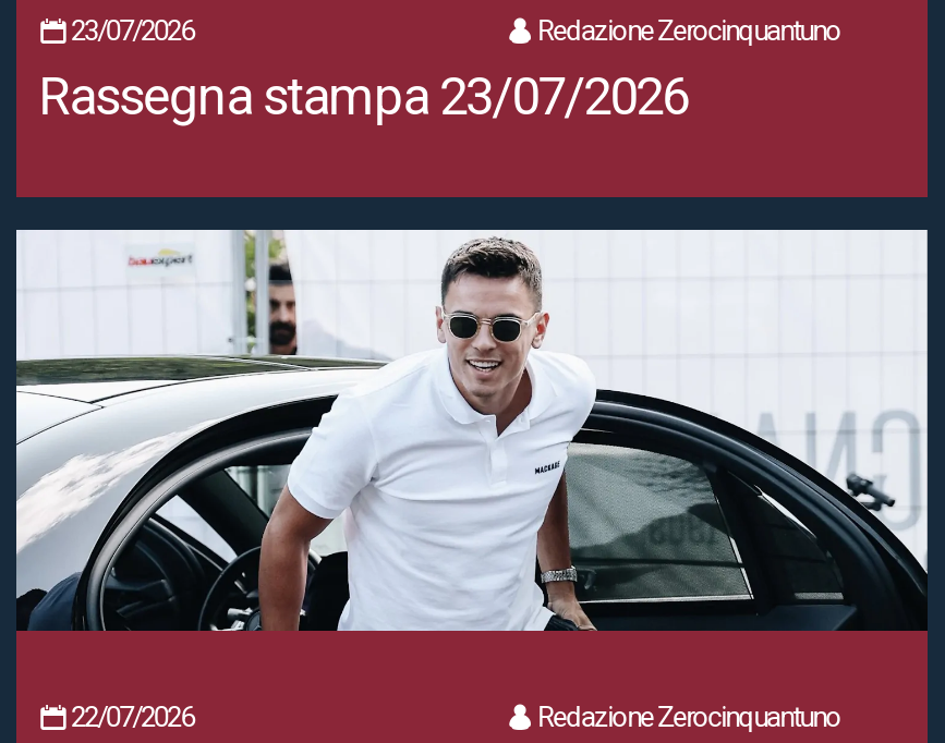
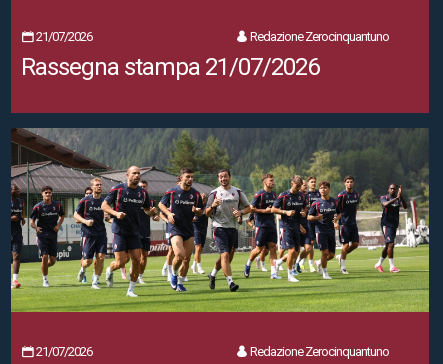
[67,14,193,47] 23/07/2026 -> [34,29,92,44] 21/07/2026
[39,67,688,128] Rassegna stampa 23/07/2026 -> [21,53,319,81] Rassegna stampa 21/07/2026
[14,227,930,733] [image] | 22/07/2026 -> [10,127,430,358] [image] | 21/07/2026

